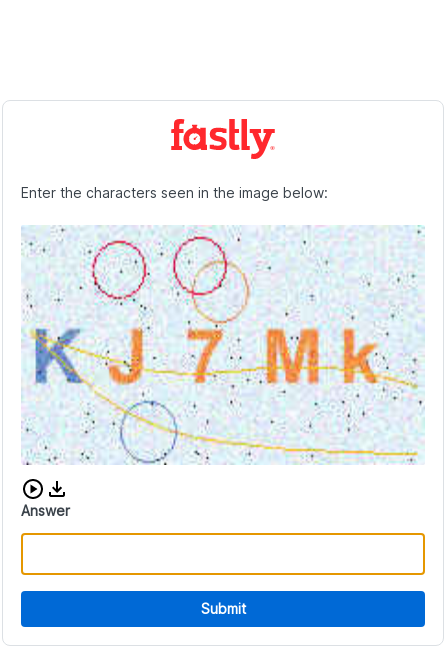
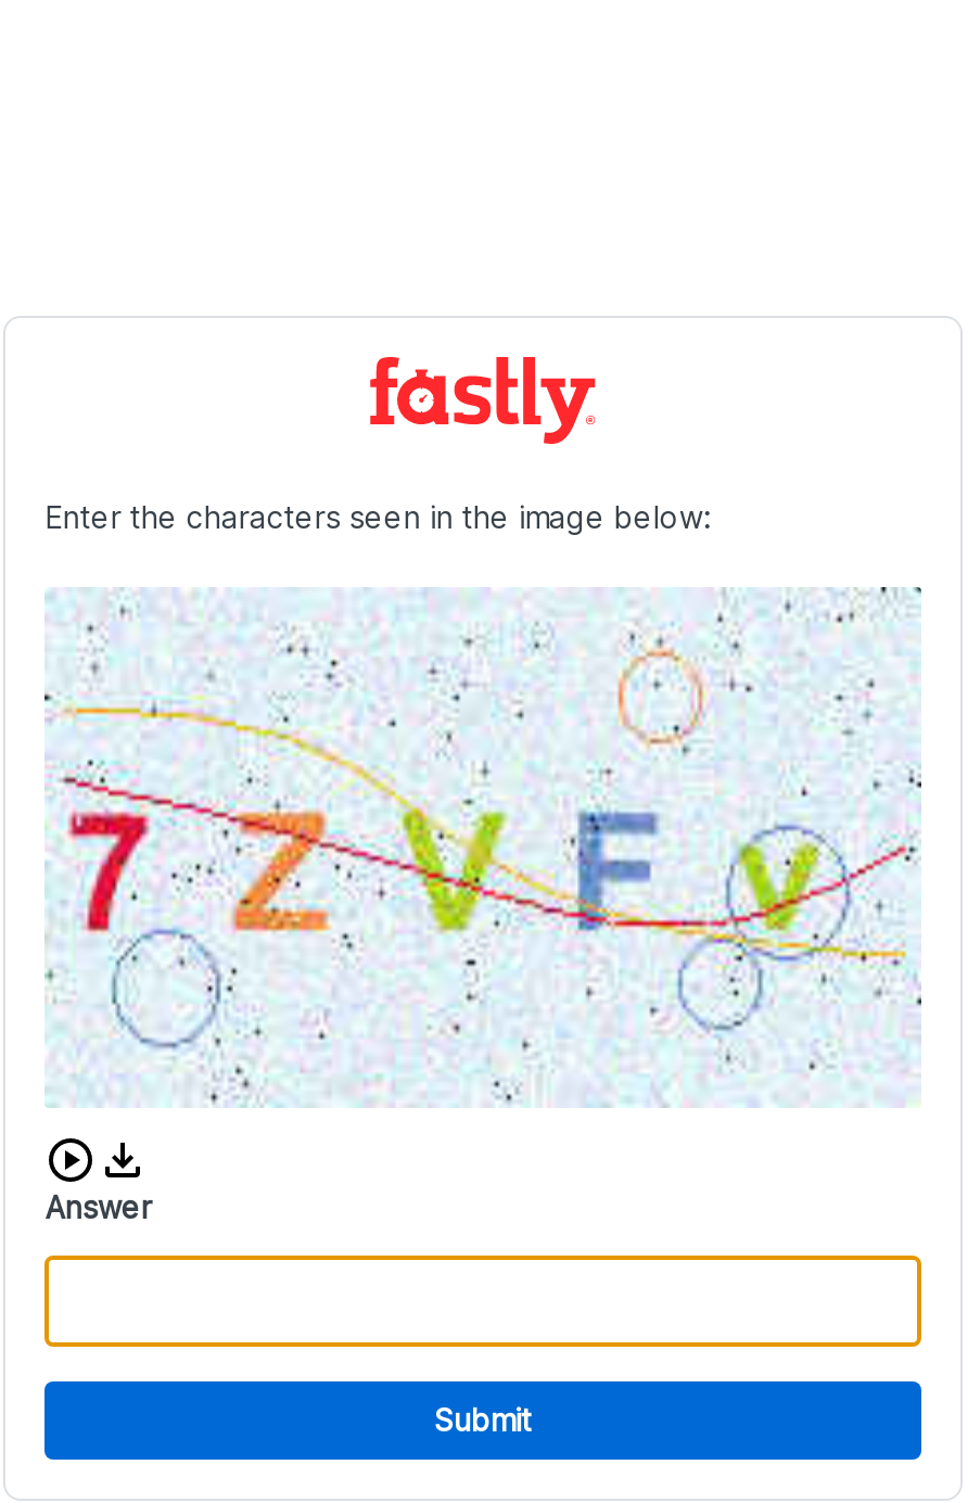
[22,226,424,466] [image] -> [42,587,924,1106] [image]

